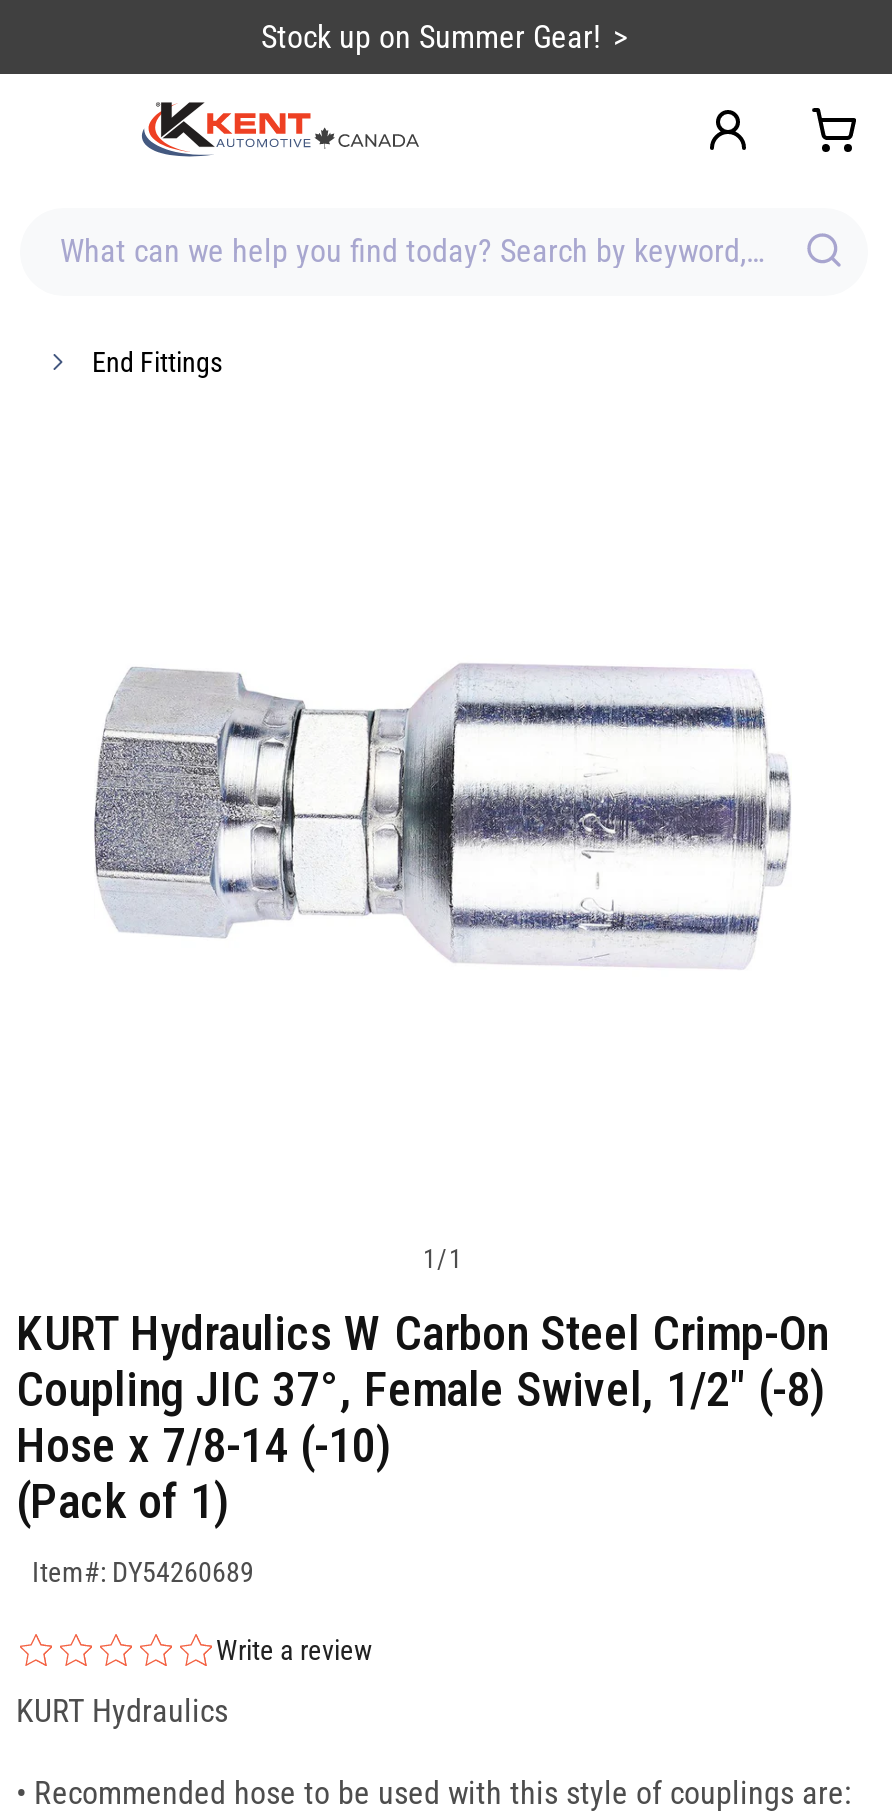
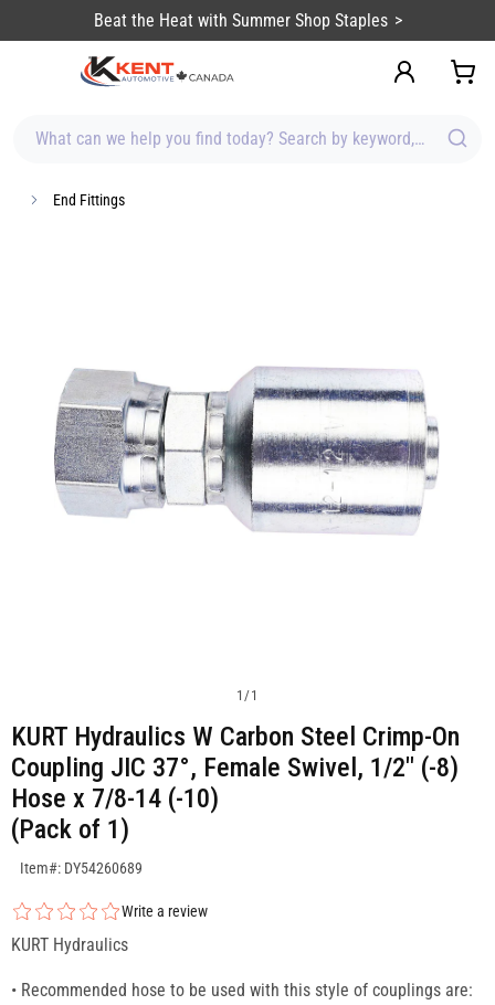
[261,18,601,56] Stock up on Summer Gear! -> [93,10,387,31] Beat the Heat with Summer Shop Staples

